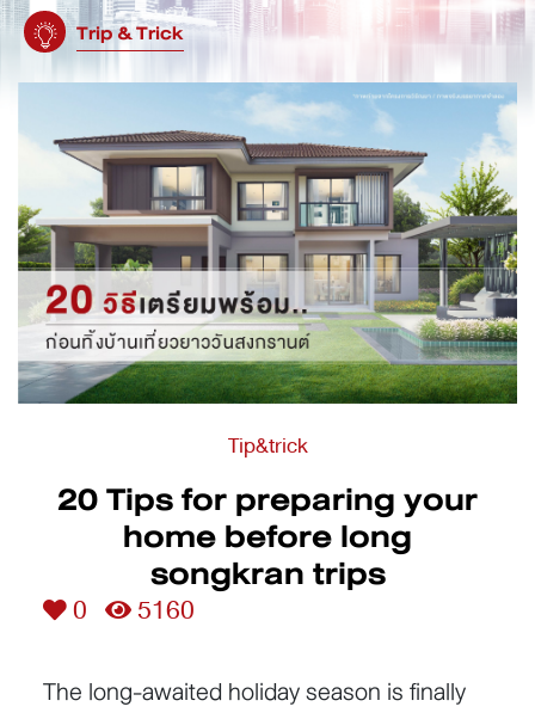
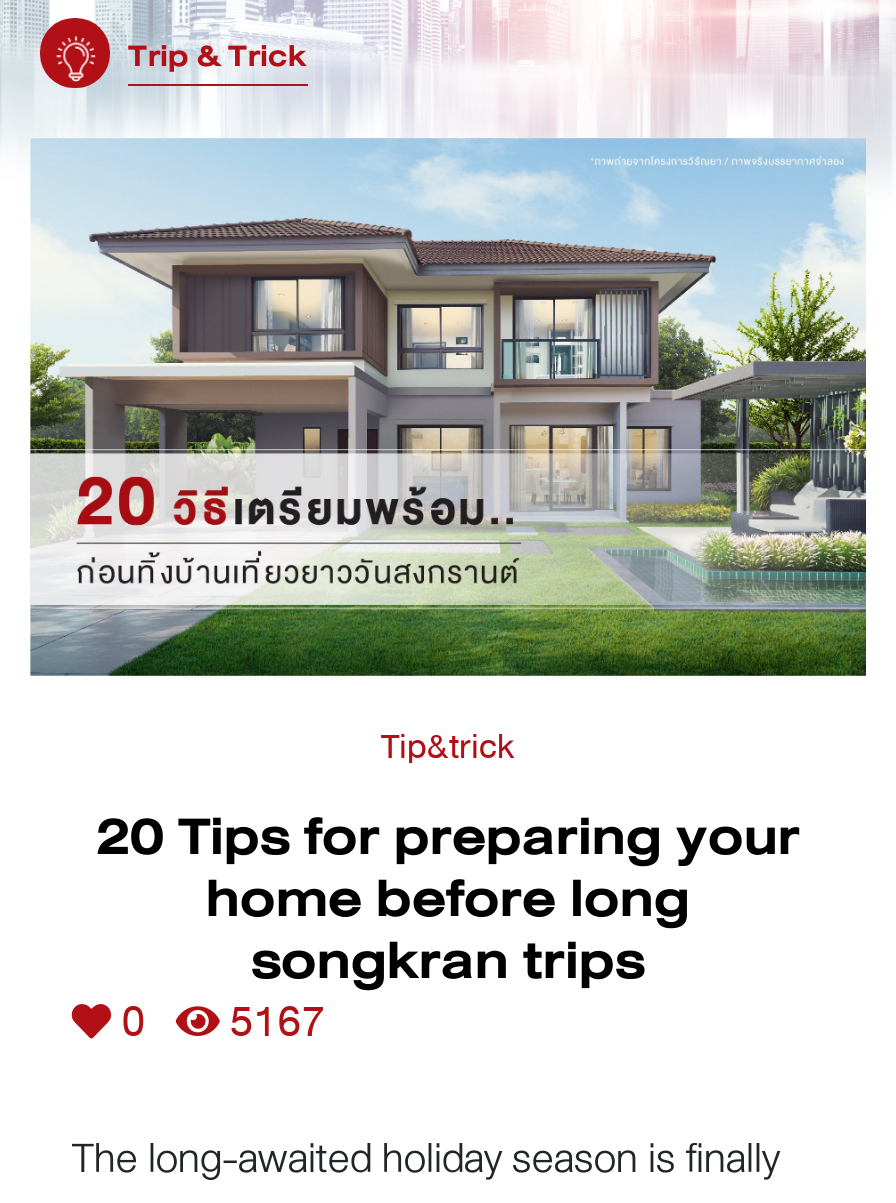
[67,588,194,633] 0 5160 -> [112,984,326,1060] 0 5167

